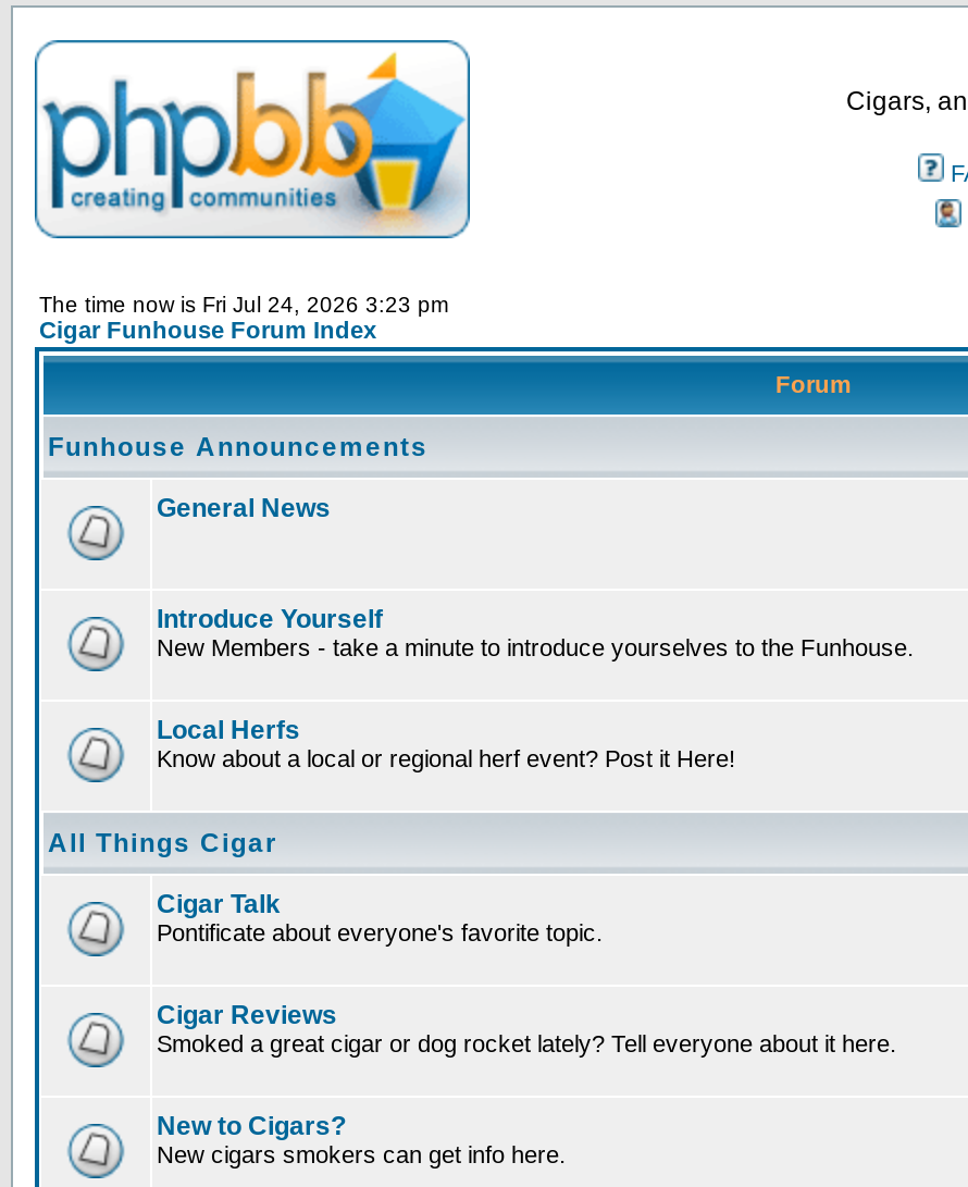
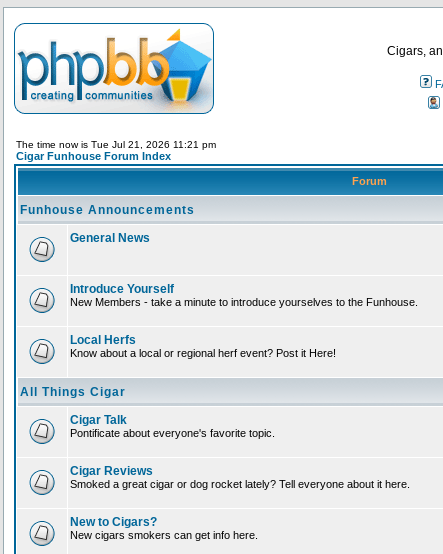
[39,293,448,317] The time now is Fri Jul 24, 2026 3:23 pm -> [16,139,216,150] The time now is Tue Jul 21, 2026 11:21 pm

